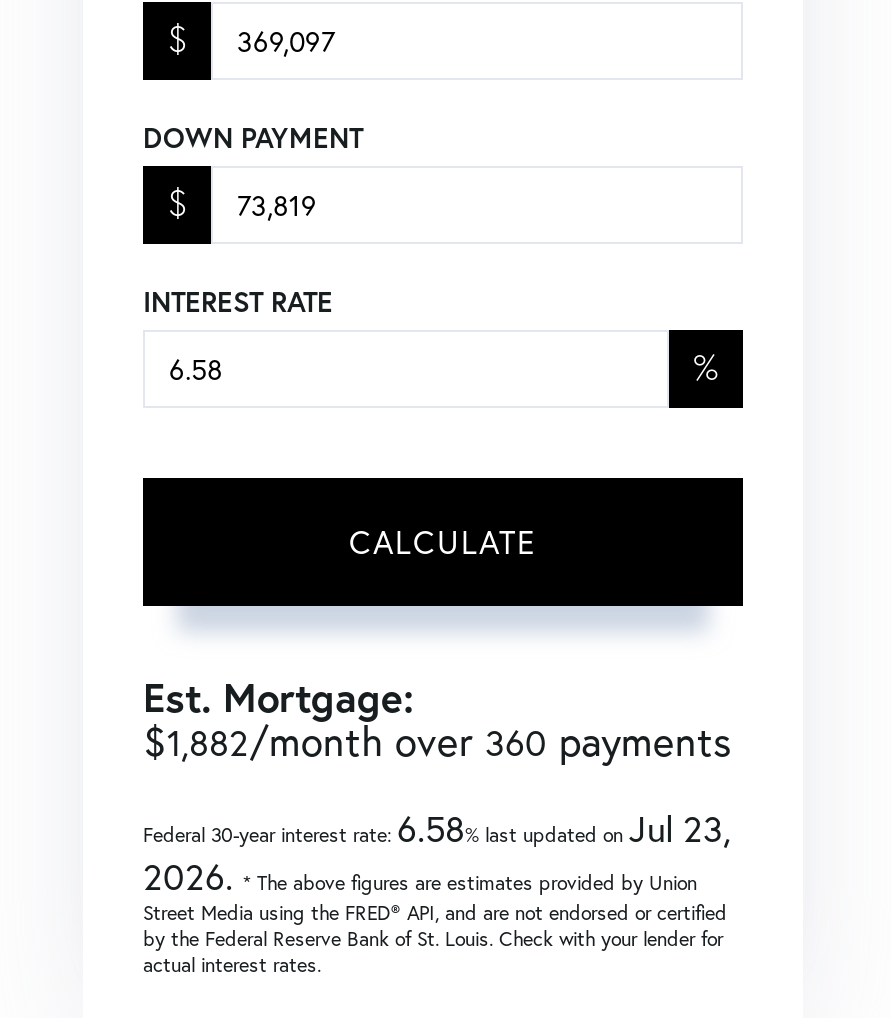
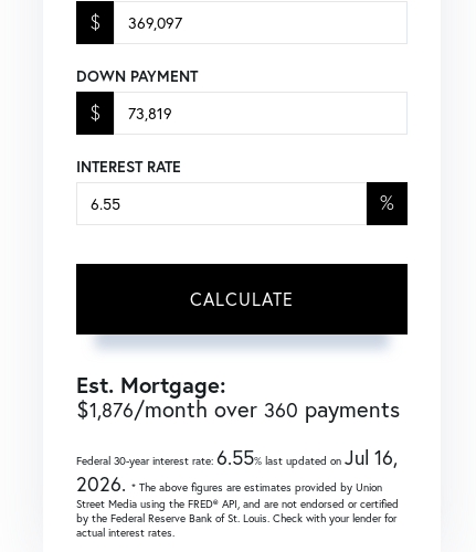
[143,714,731,768] $1,882/month over 360 payments -> [76,394,400,424] $1,876/month over 360 payments
[143,804,731,852] Federal 30-year interest rate:6.58% last updated onJul 23, -> [76,444,398,470] Federal 30-year interest rate:6.55% last updated onJul 16,

